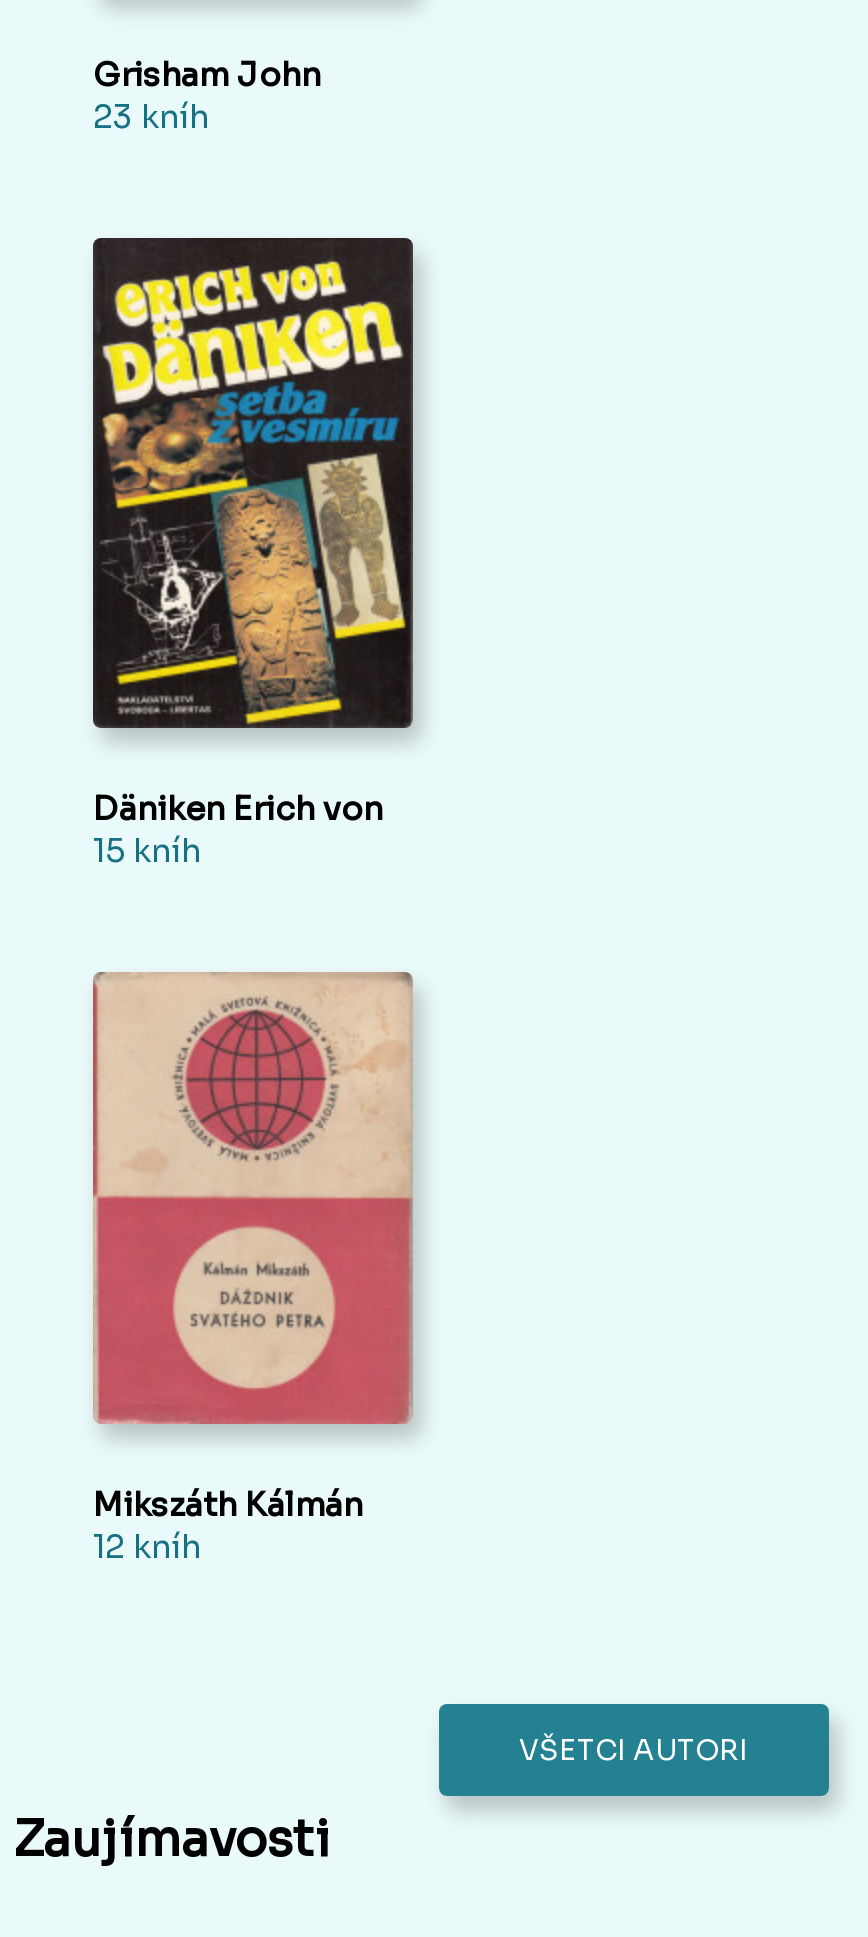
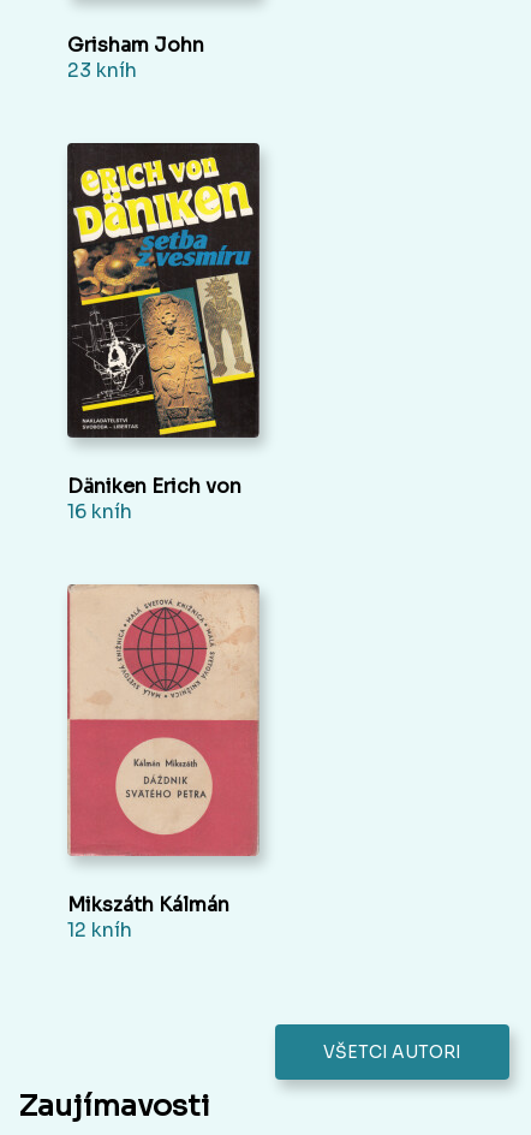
[93,831,201,873] 15 kníh -> [67,499,132,525] 16 kníh

